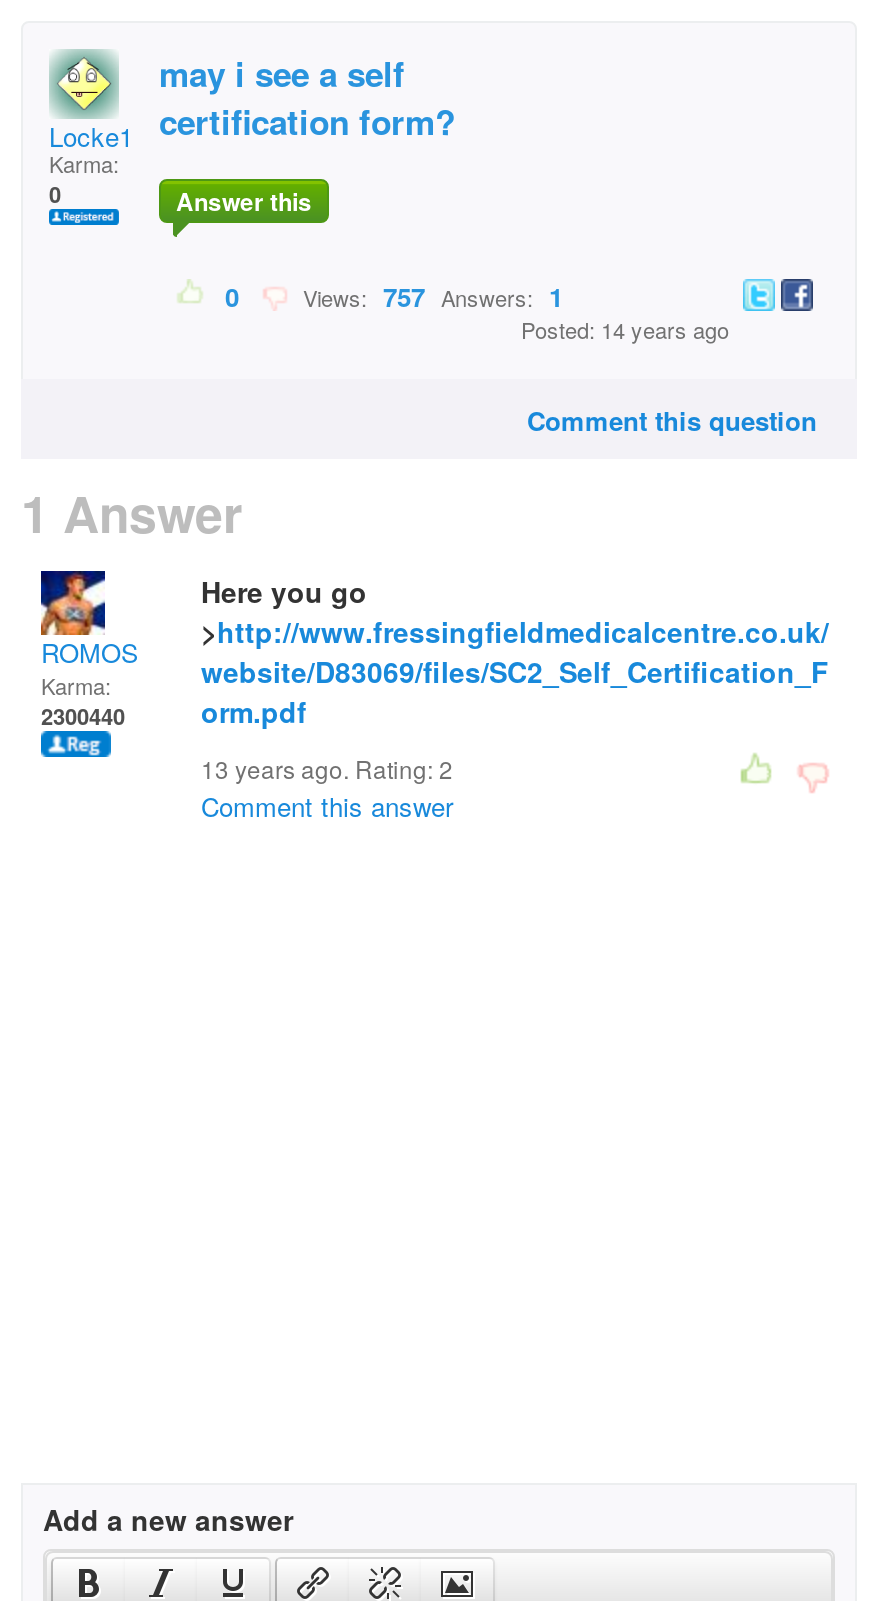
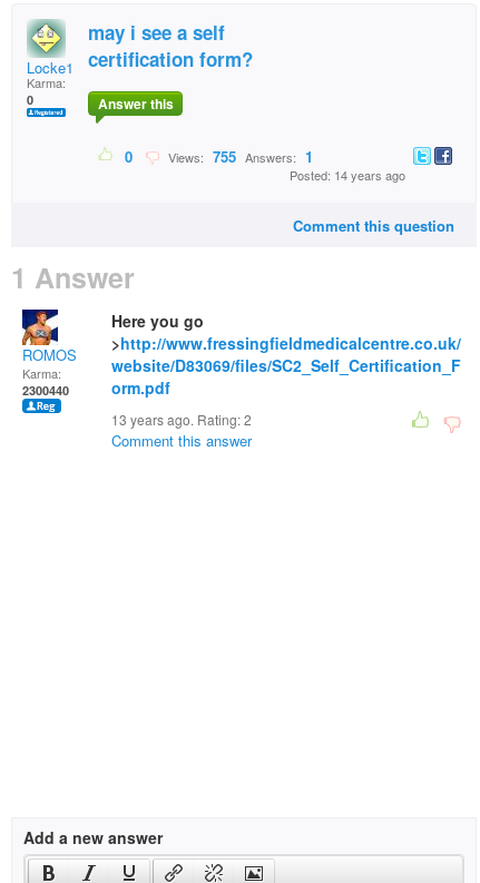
[291,277,563,315] Views: 757 Answers: 1 -> [161,146,313,167] Views: 755 Answers: 1

